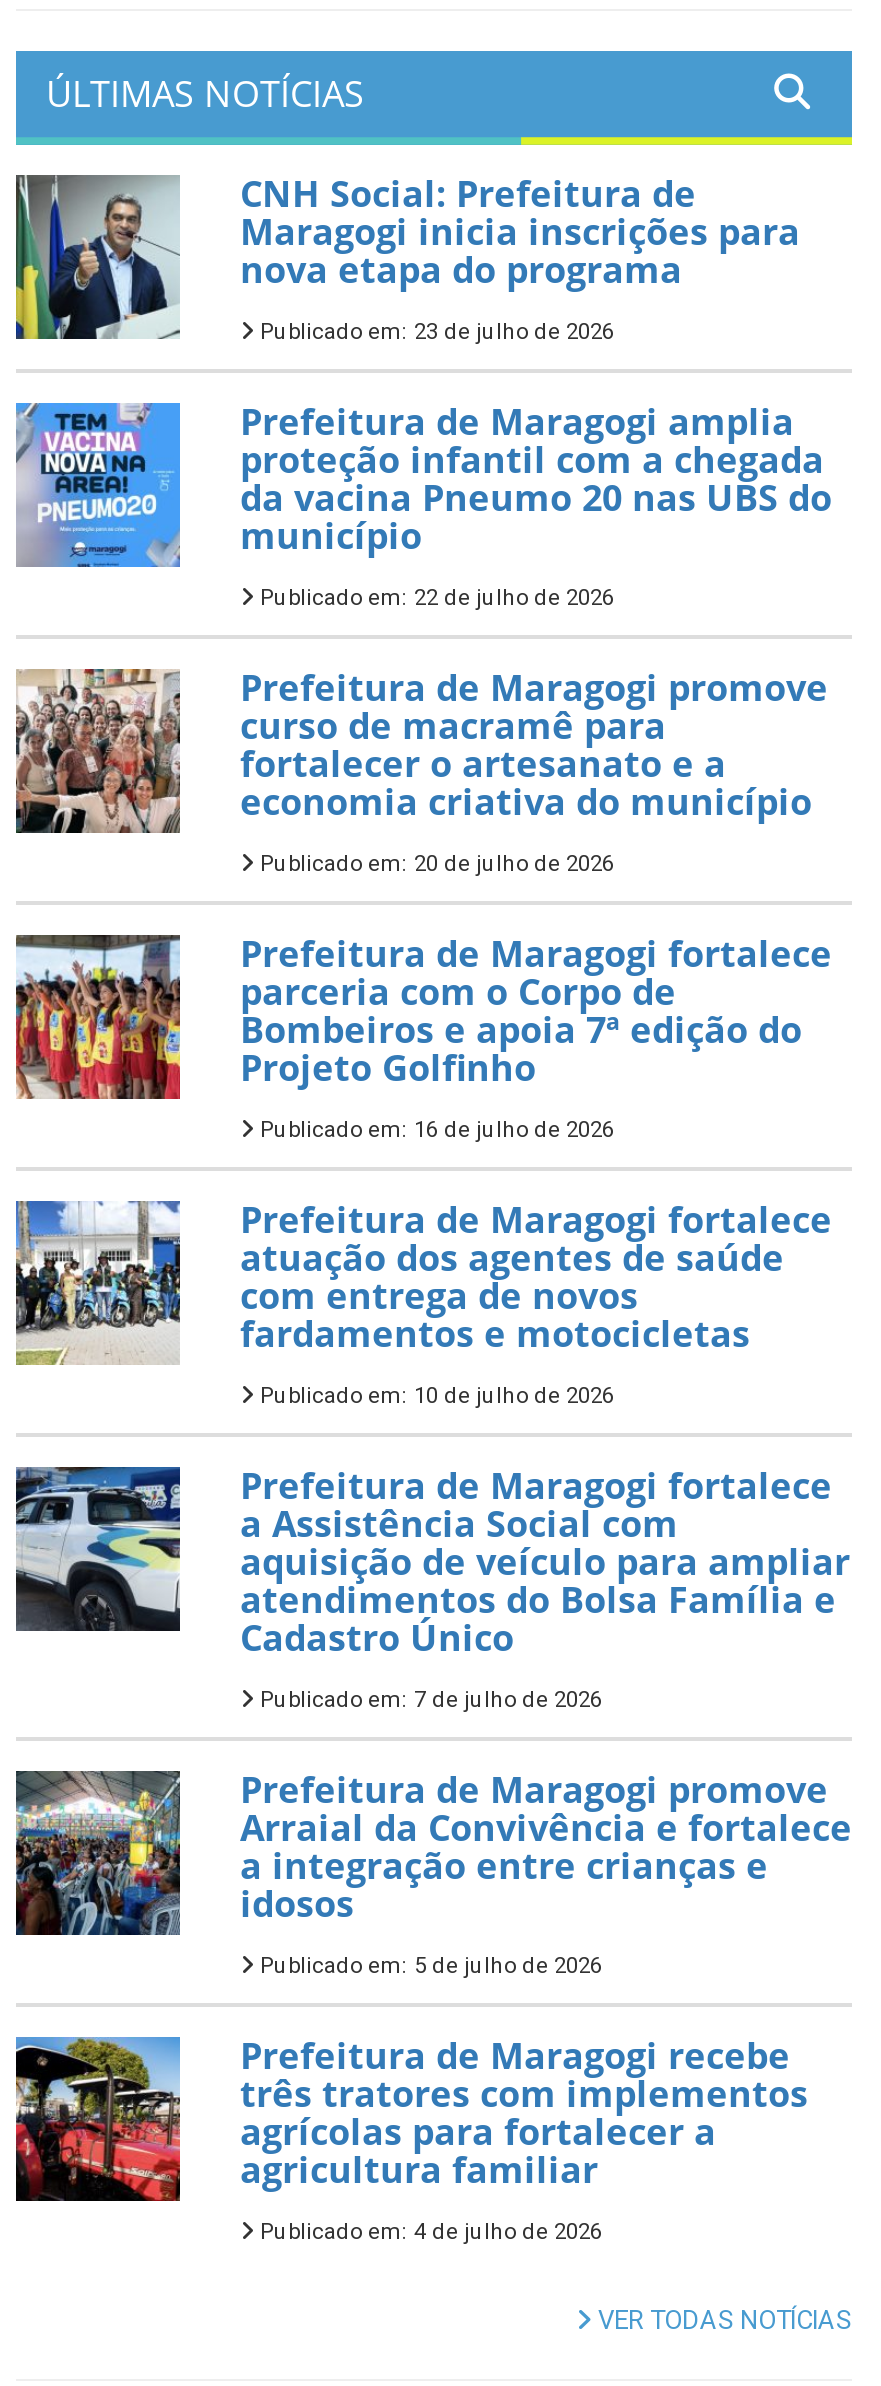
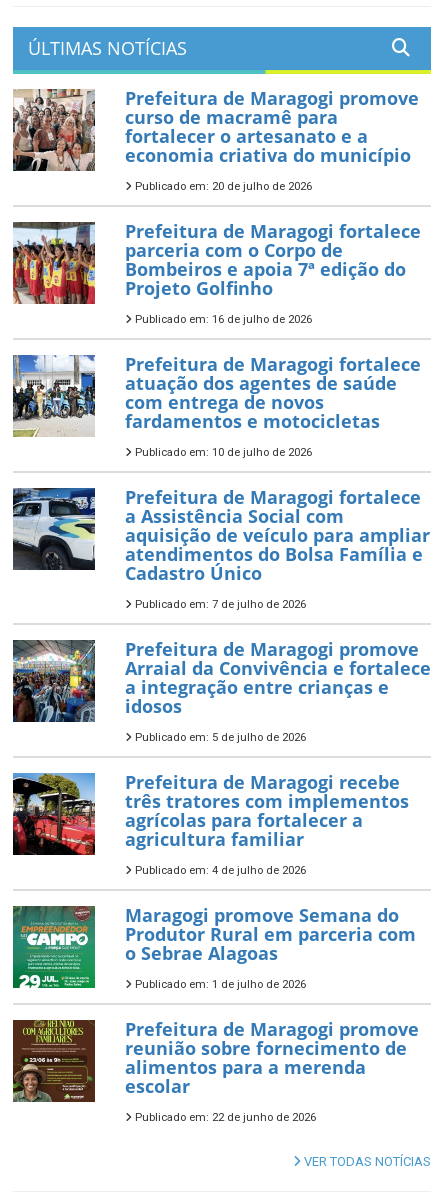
[14,169,832,611] [image] | CNH Social: Prefeitura de | Maragogi inicia inscrições para | nova etapa do programa | Publicado em: 23 de julho de 2026 | Prefeitura de Maragogi amplia | proteção infantil com a chegada | da vacina Pneumo 20 nas UBS do | município | Publicado em: 22 de julho de 2026 -> none
[14,401,182,605] [image] -> none
moved [12,663,852,2245] -> [11,86,431,877]: [image] | Prefeitura de Maragogi promove | curso de macramê para | ... | agricultura familiar | Publicado em: 4 de julho de 2026
none -> [12,903,419,1124] [image] | Maragogi promove Semana do | Produtor Rural em parceria com | o Sebrae Alagoas | Publicado em: 1 de julho de 2026 | Prefeitura de Maragogi promove | reunião sobre fornecimento de | alimentos para a merenda | escolar | Publicado em: 22 de junho de 2026
none -> [12,1019,96,1103] [image]

